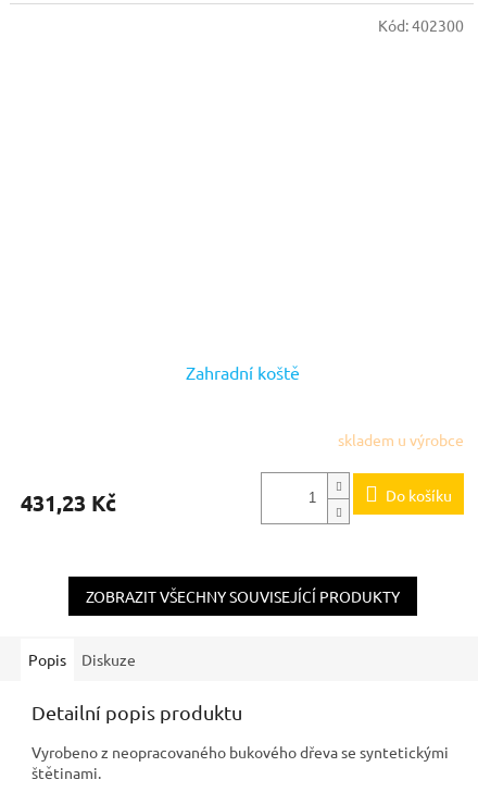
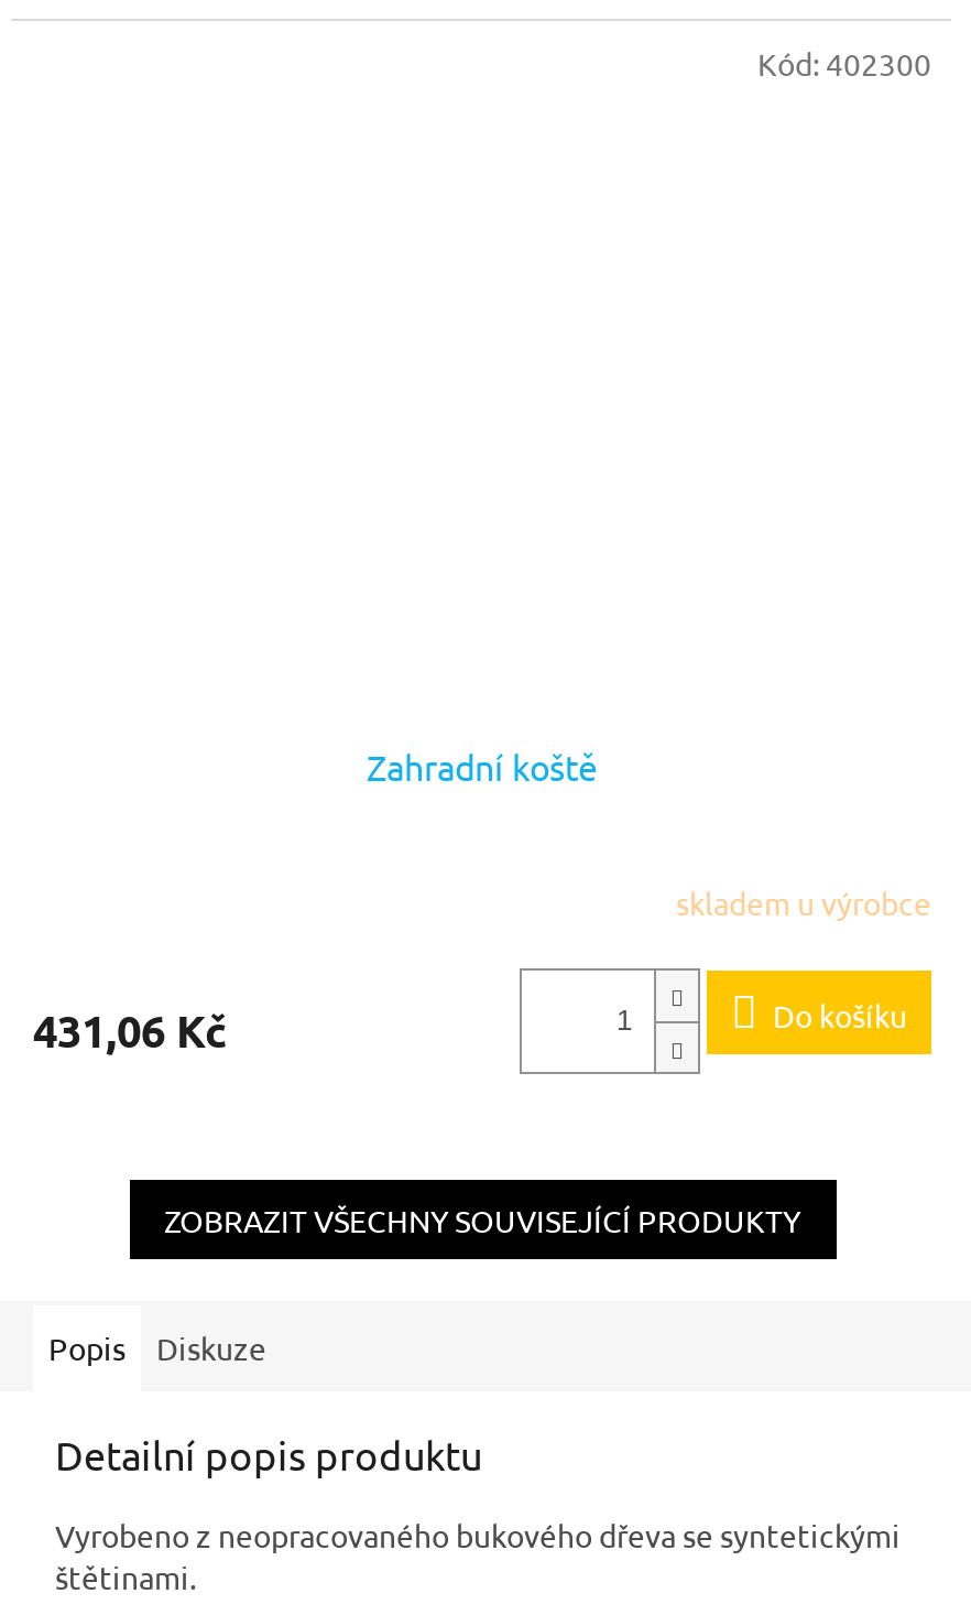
[21,488,116,517] 431,23 Kč -> [33,1001,227,1058] 431,06 Kč

